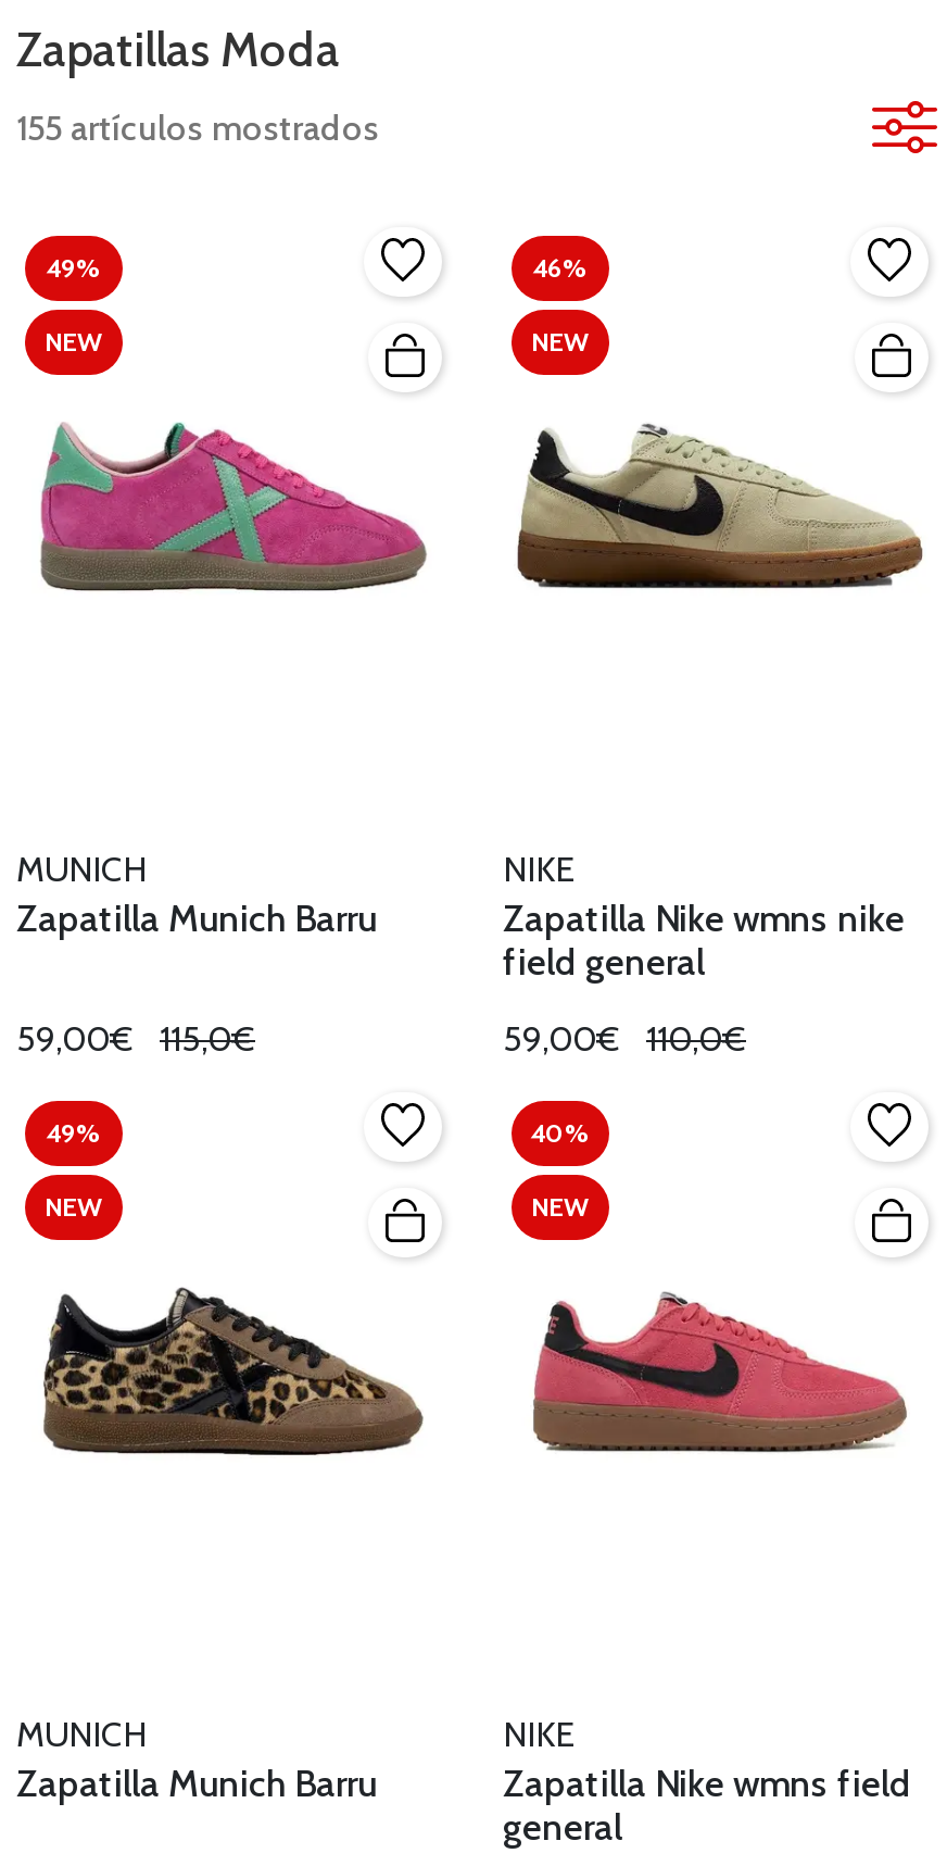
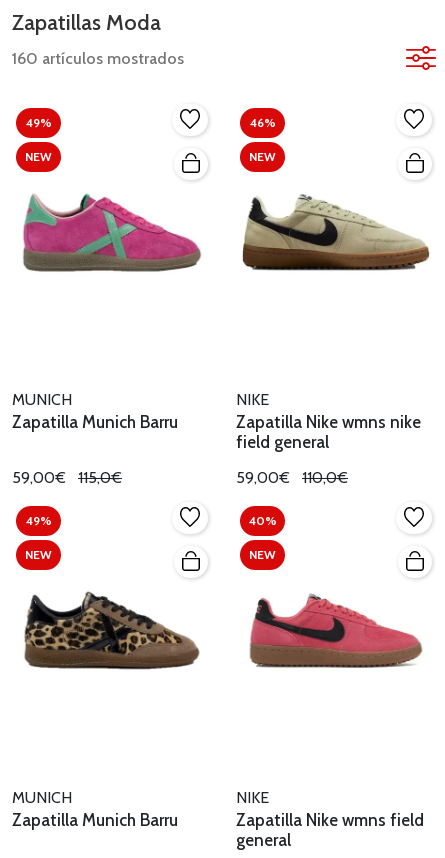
[16,108,379,150] 155 artículos mostrados -> [12,49,184,68] 160 artículos mostrados

